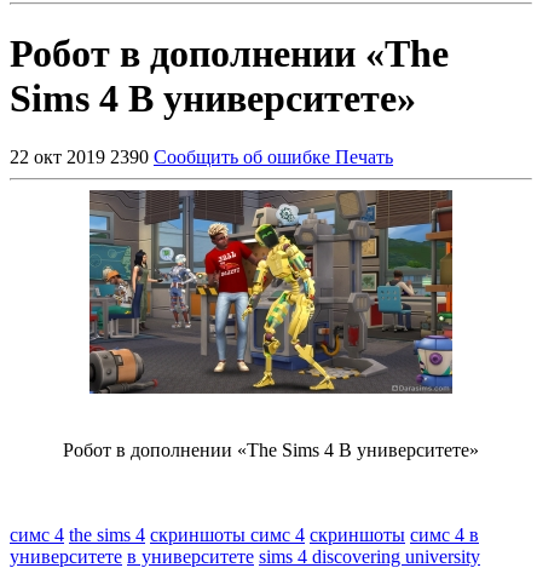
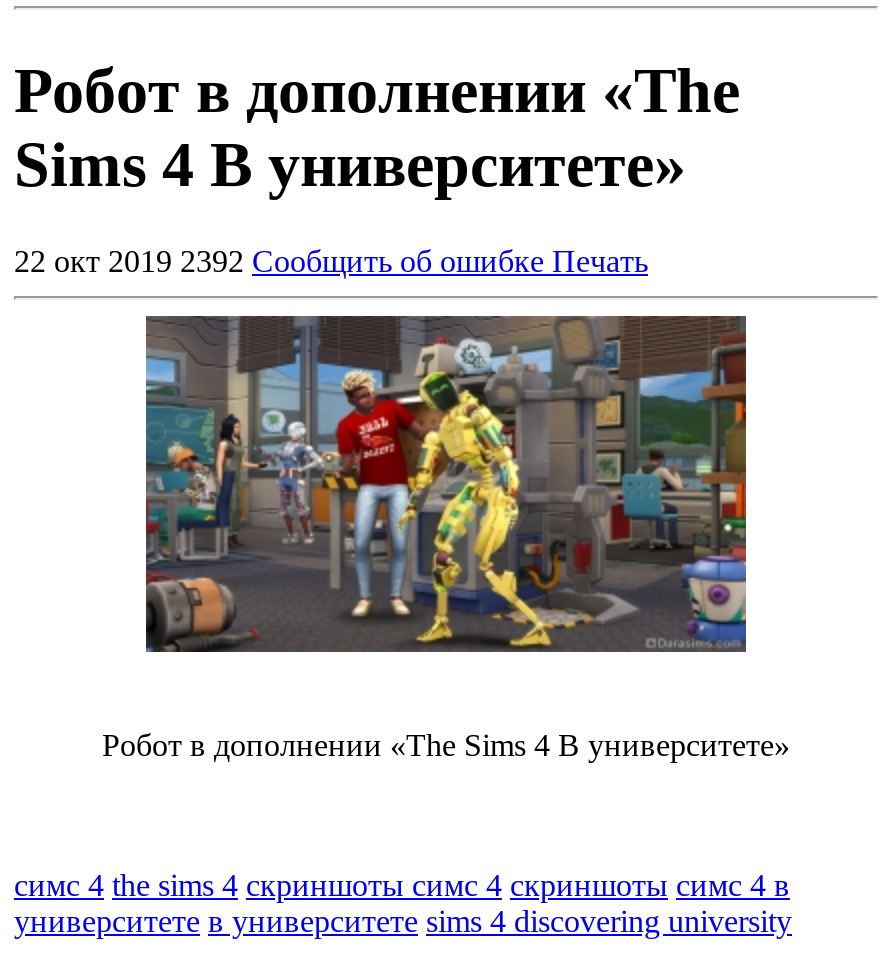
[10,147,393,168] 22 окт 2019 2390 Сообщить об ошибке Печать -> [14,245,648,279] 22 окт 2019 2392 Сообщить об ошибке Печать

